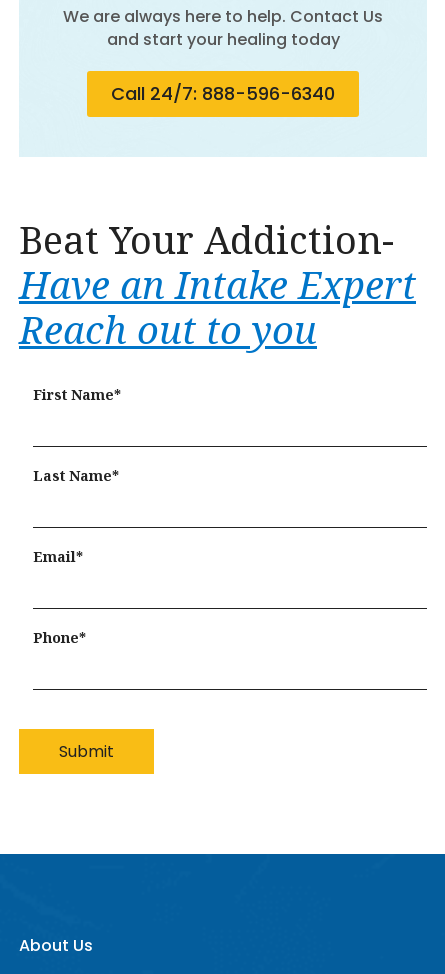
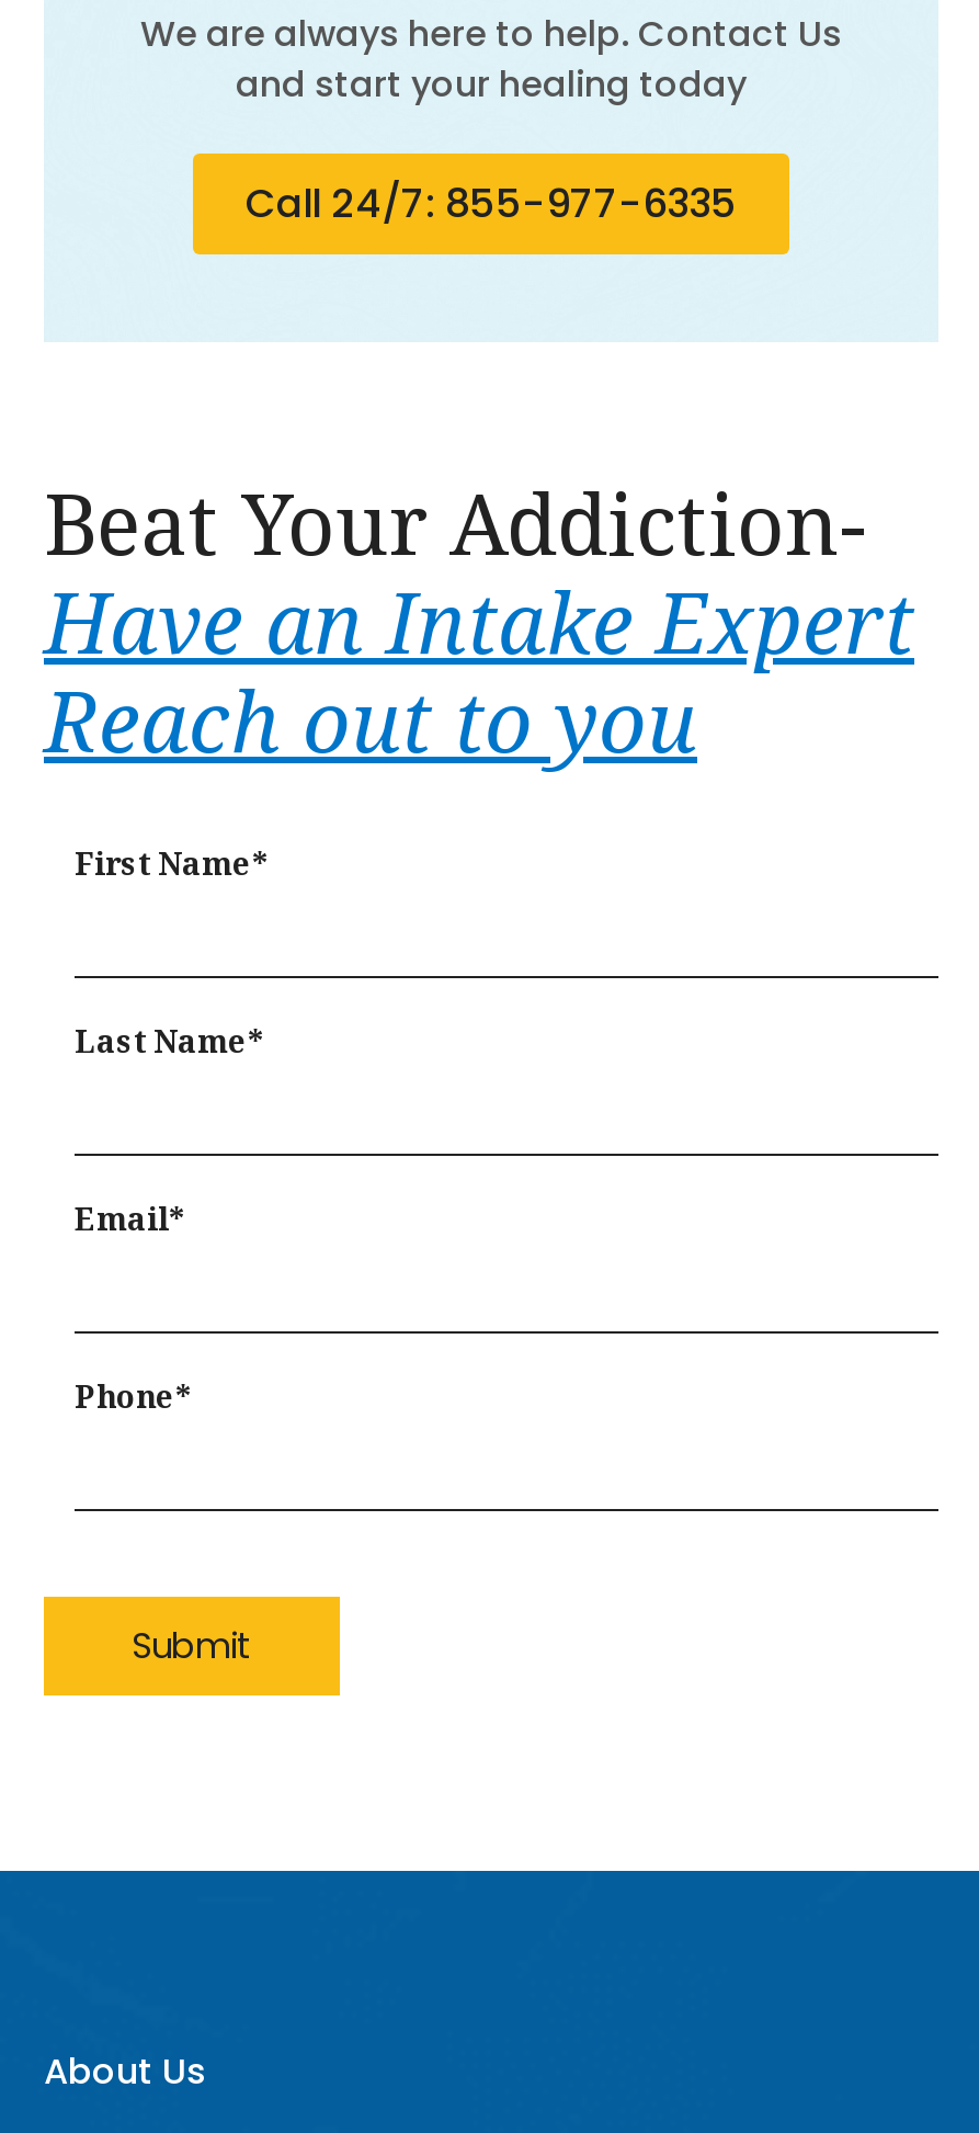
[111,81,335,106] Call 24/7: 888-596-6340 -> [246,176,737,231] Call 24/7: 855-977-6335

